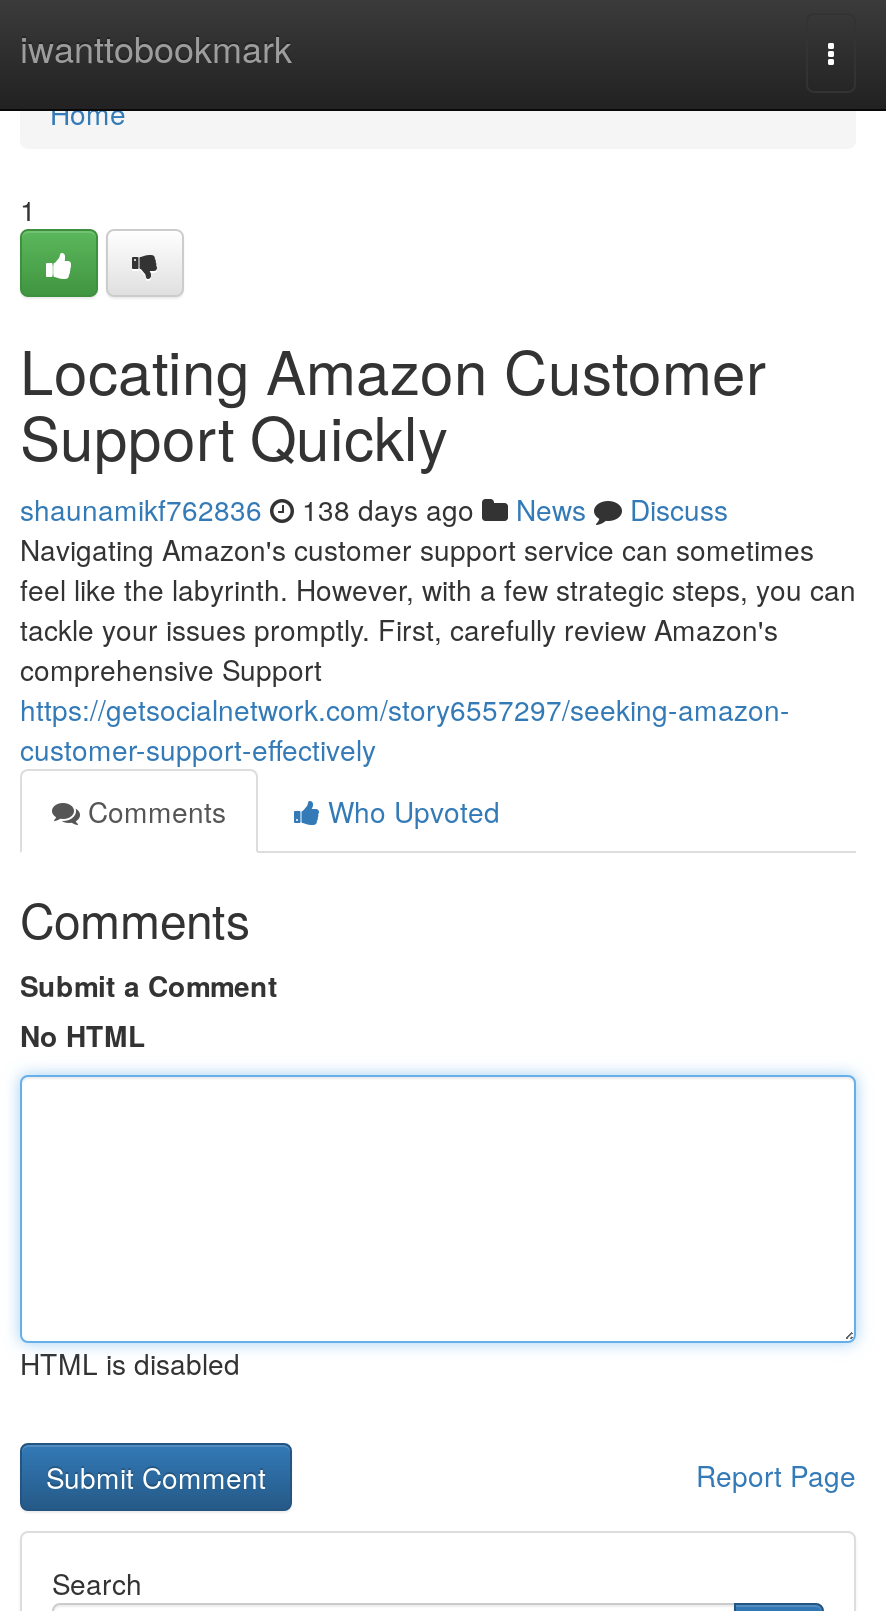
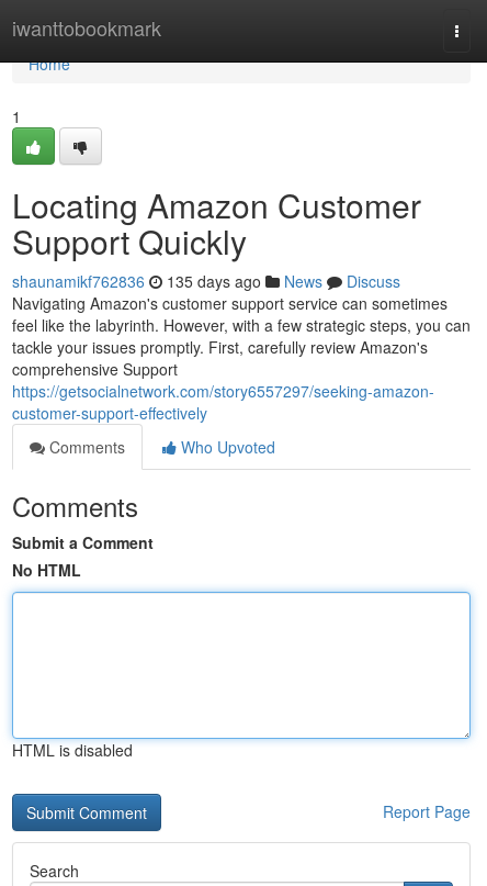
[20,489,728,529] shaunamikf762836 138 days ago News Discuss -> [12,270,400,292] shaunamikf762836 135 days ago News Discuss

